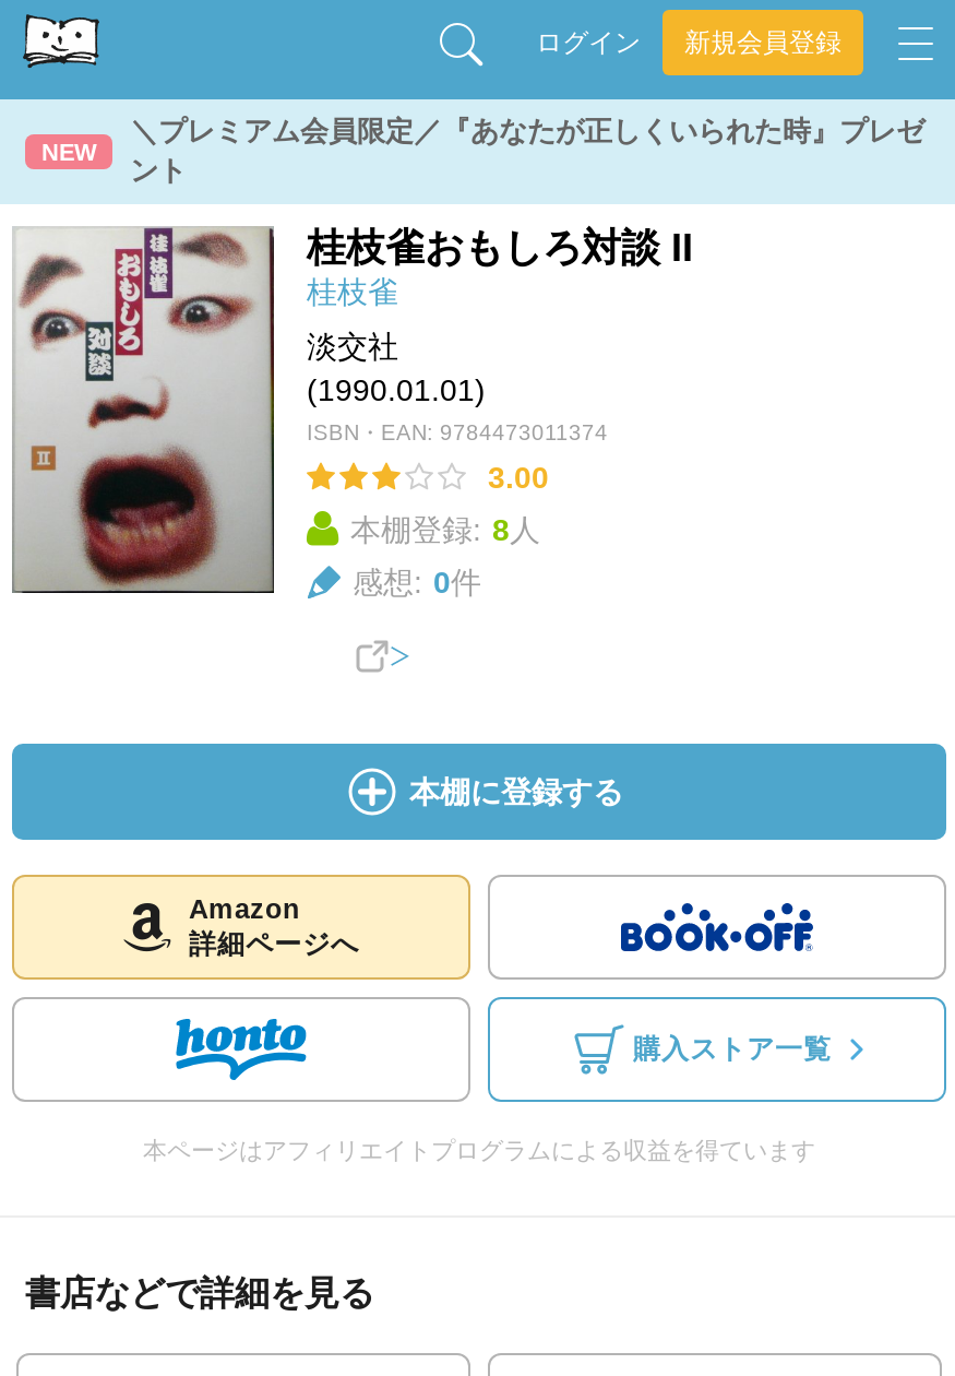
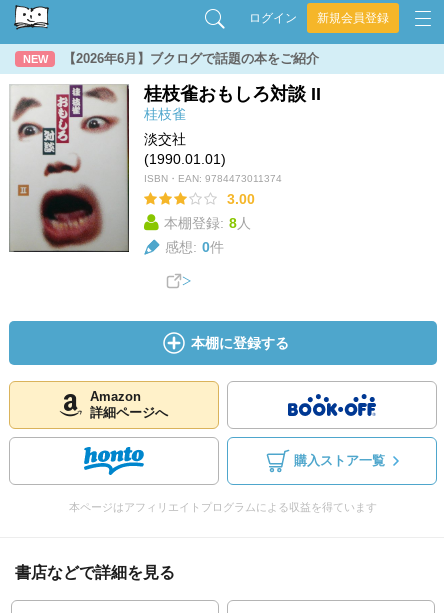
[130,115,924,187] ＼プレミアム会員限定／『あなたが正しくいられた時』プレゼ | ント -> [63,51,319,66] 【2026年6月】ブクログで話題の本をご紹介

